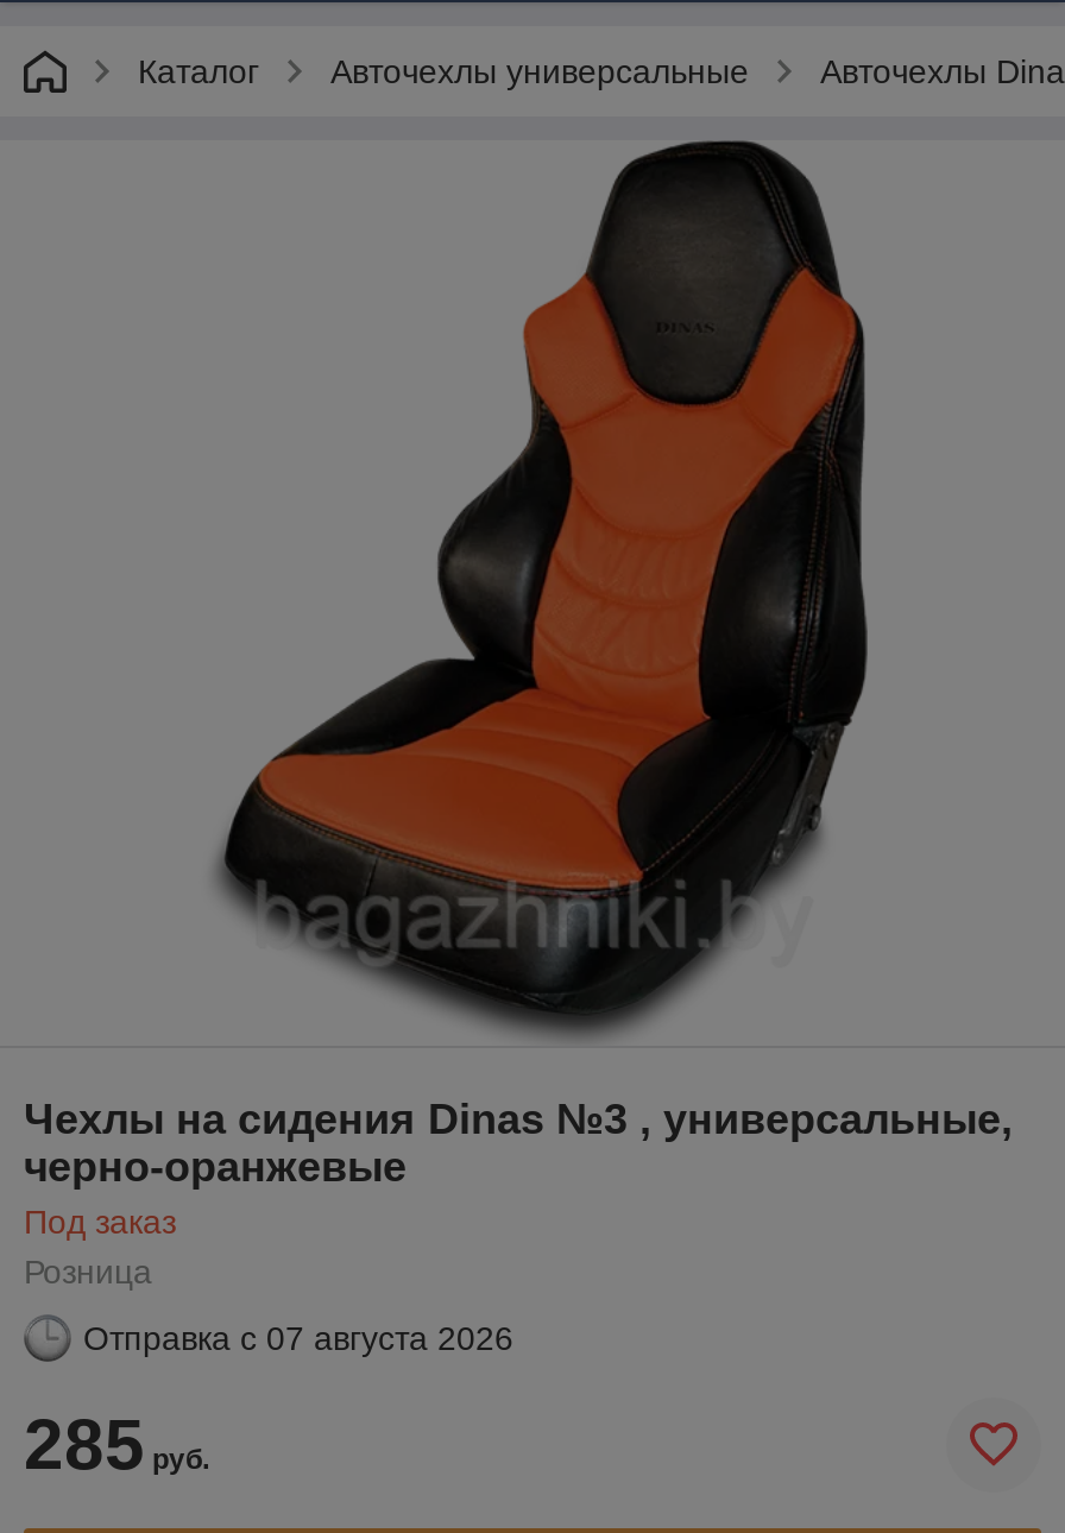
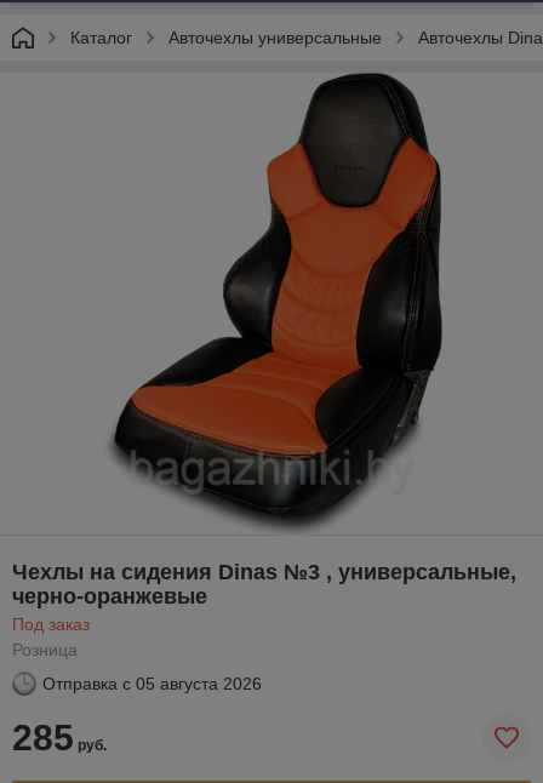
[83,1319,513,1357] Отправка с 07 августа 2026 -> [42,674,262,693] Отправка с 05 августа 2026

